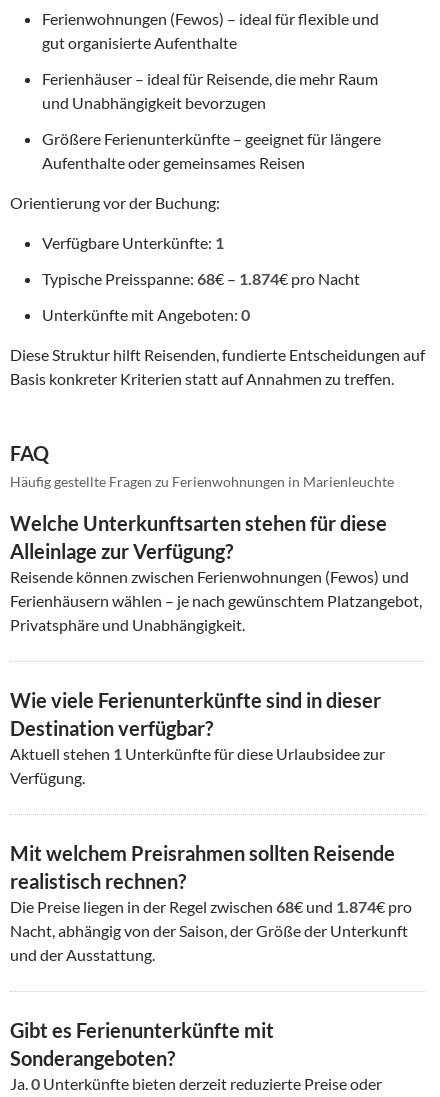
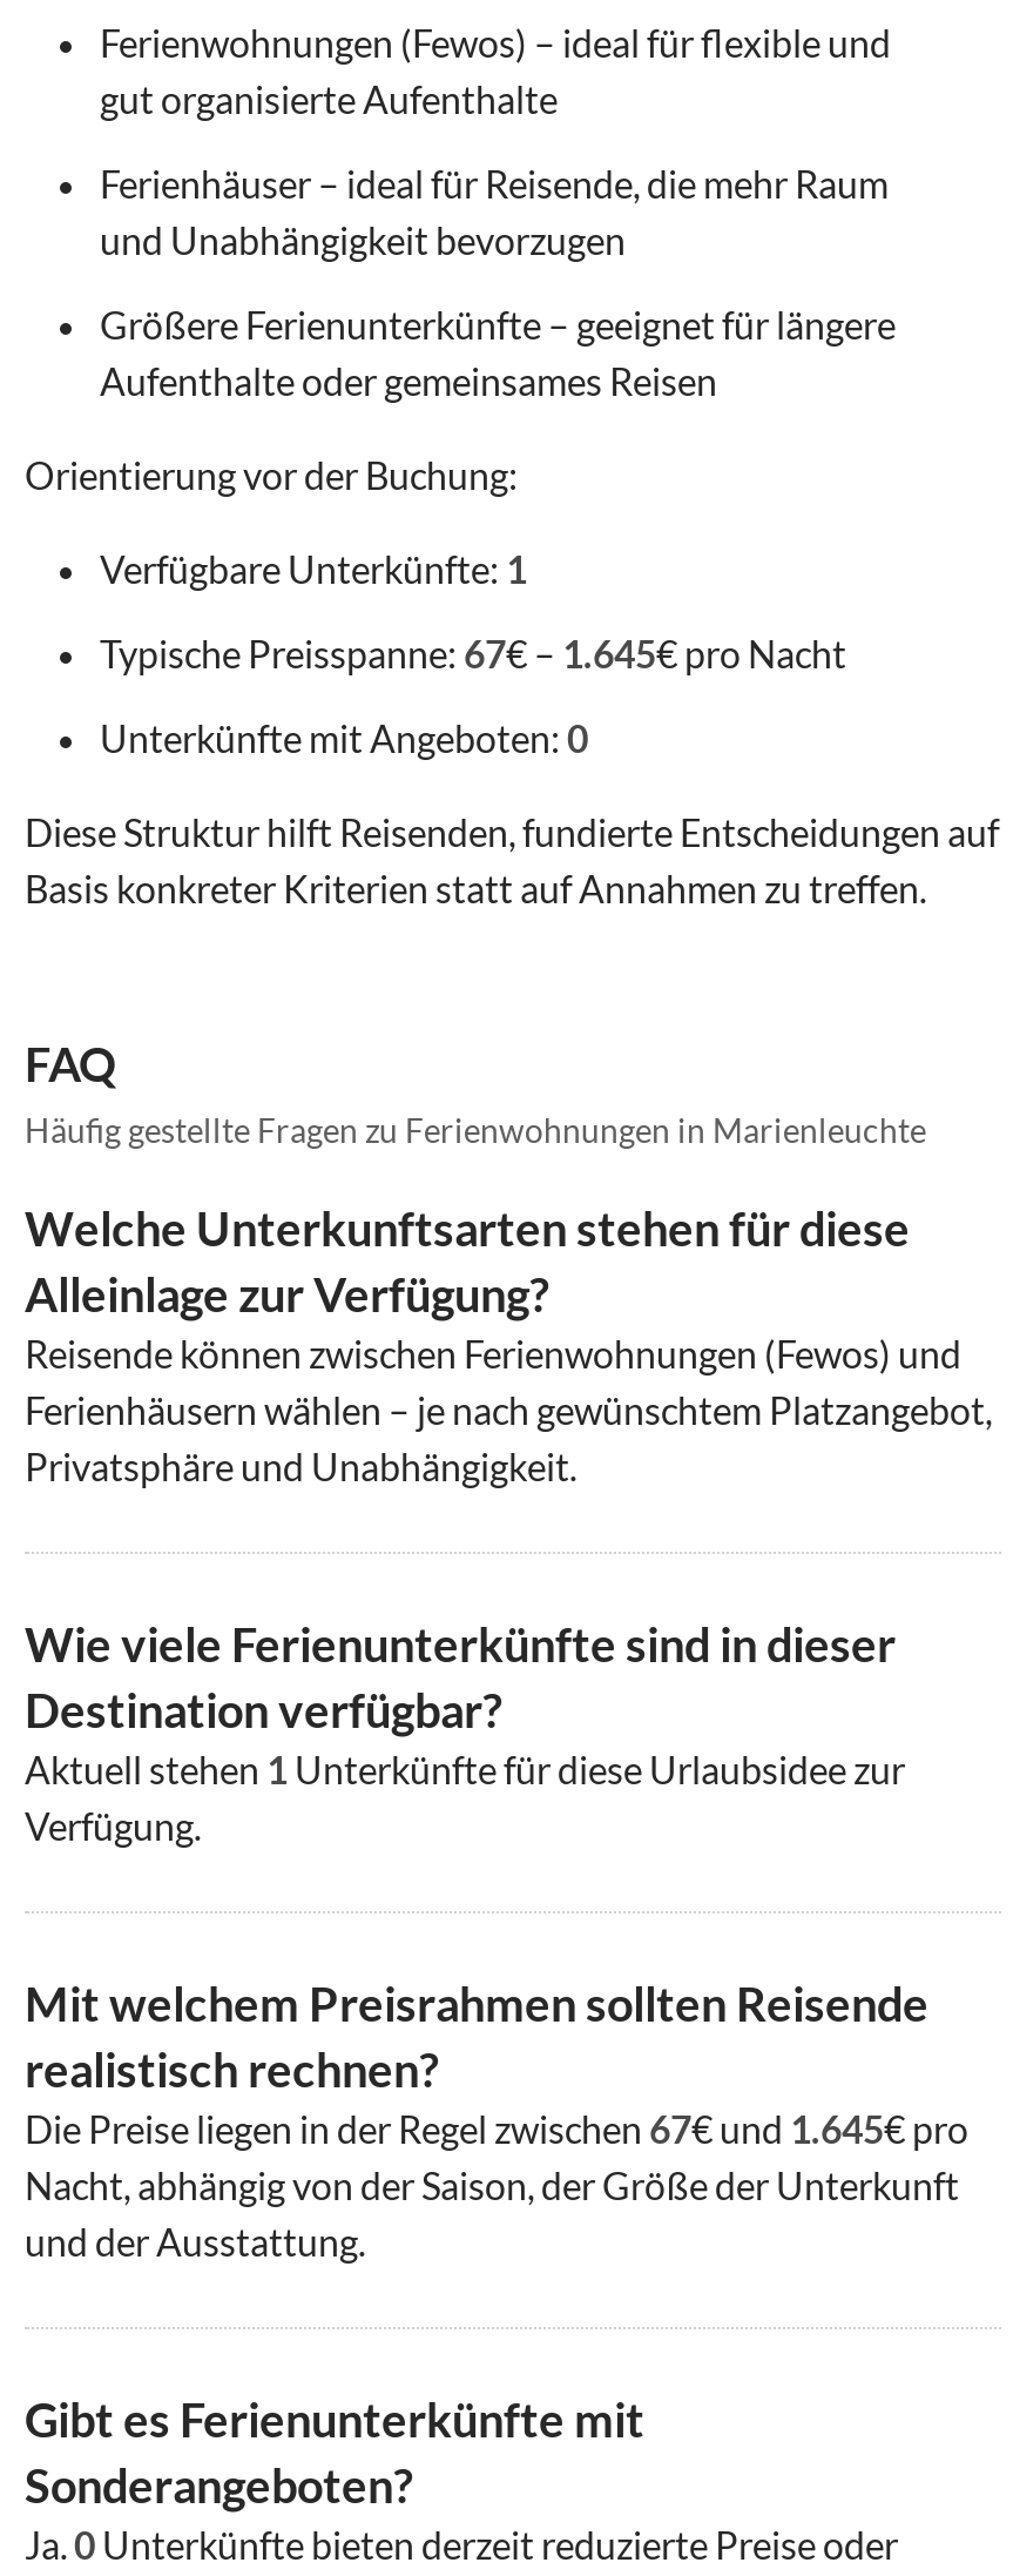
[42,269,360,288] Typische Preisspanne: 68€ – 1.874€ pro Nacht -> [100,631,846,676] Typische Preisspanne: 67€ – 1.645€ pro Nacht
[10,897,412,916] Die Preise liegen in der Regel zwischen 68€ und 1.874€ pro -> [25,2107,968,2151] Die Preise liegen in der Regel zwischen 67€ und 1.645€ pro

